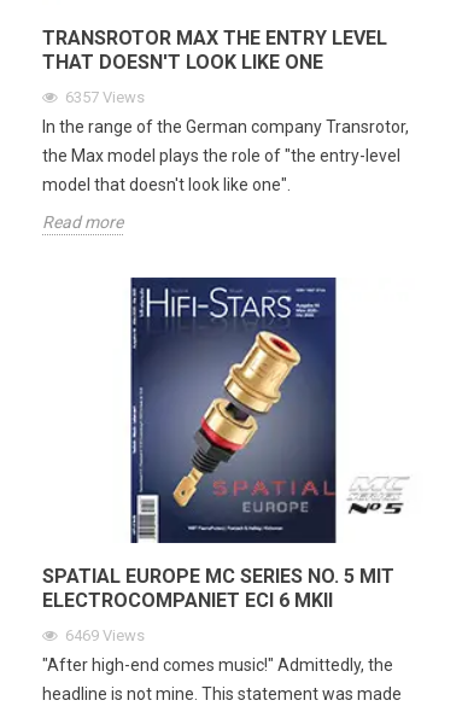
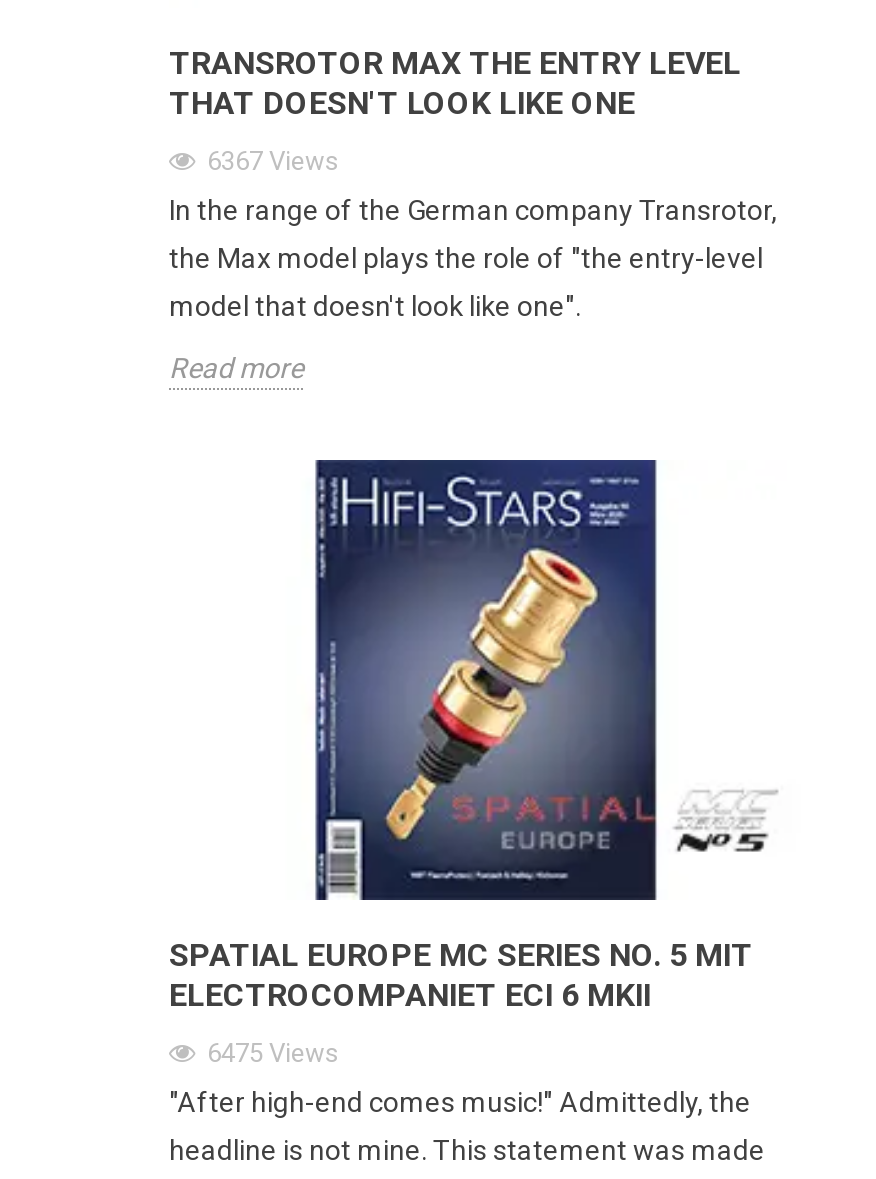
[62,88,145,106] 6357 Views -> [201,146,339,176] 6367 Views
[62,627,145,645] 6469 Views -> [201,1038,339,1068] 6475 Views

